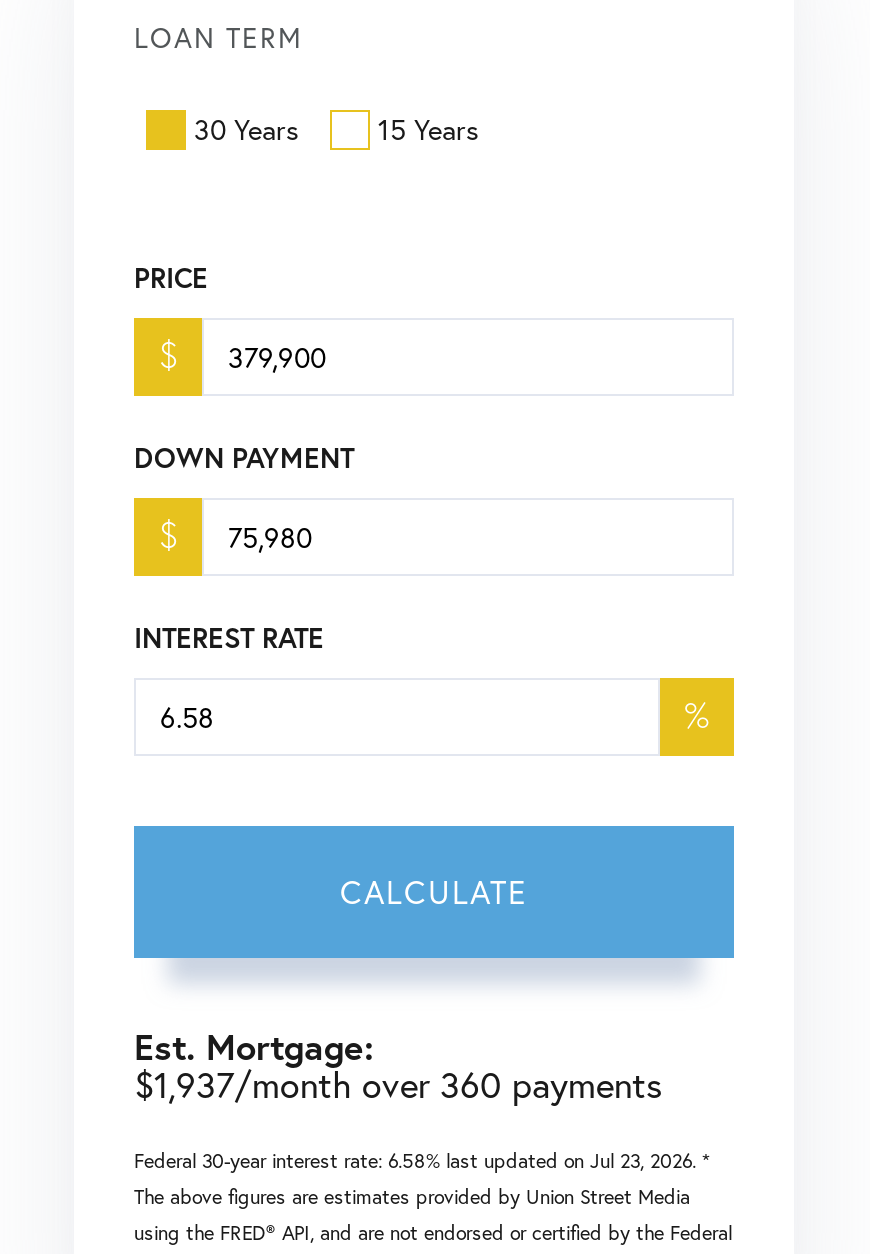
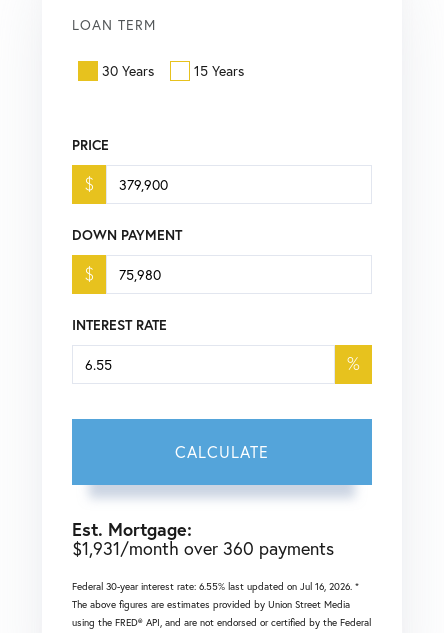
[134,1061,662,1109] $1,937/month over 360 payments -> [72,536,334,560] $1,931/month over 360 payments
[134,1149,710,1175] Federal 30-year interest rate: 6.58% last updated on Jul 23, 2026. * -> [72,580,359,593] Federal 30-year interest rate: 6.55% last updated on Jul 16, 2026. *

